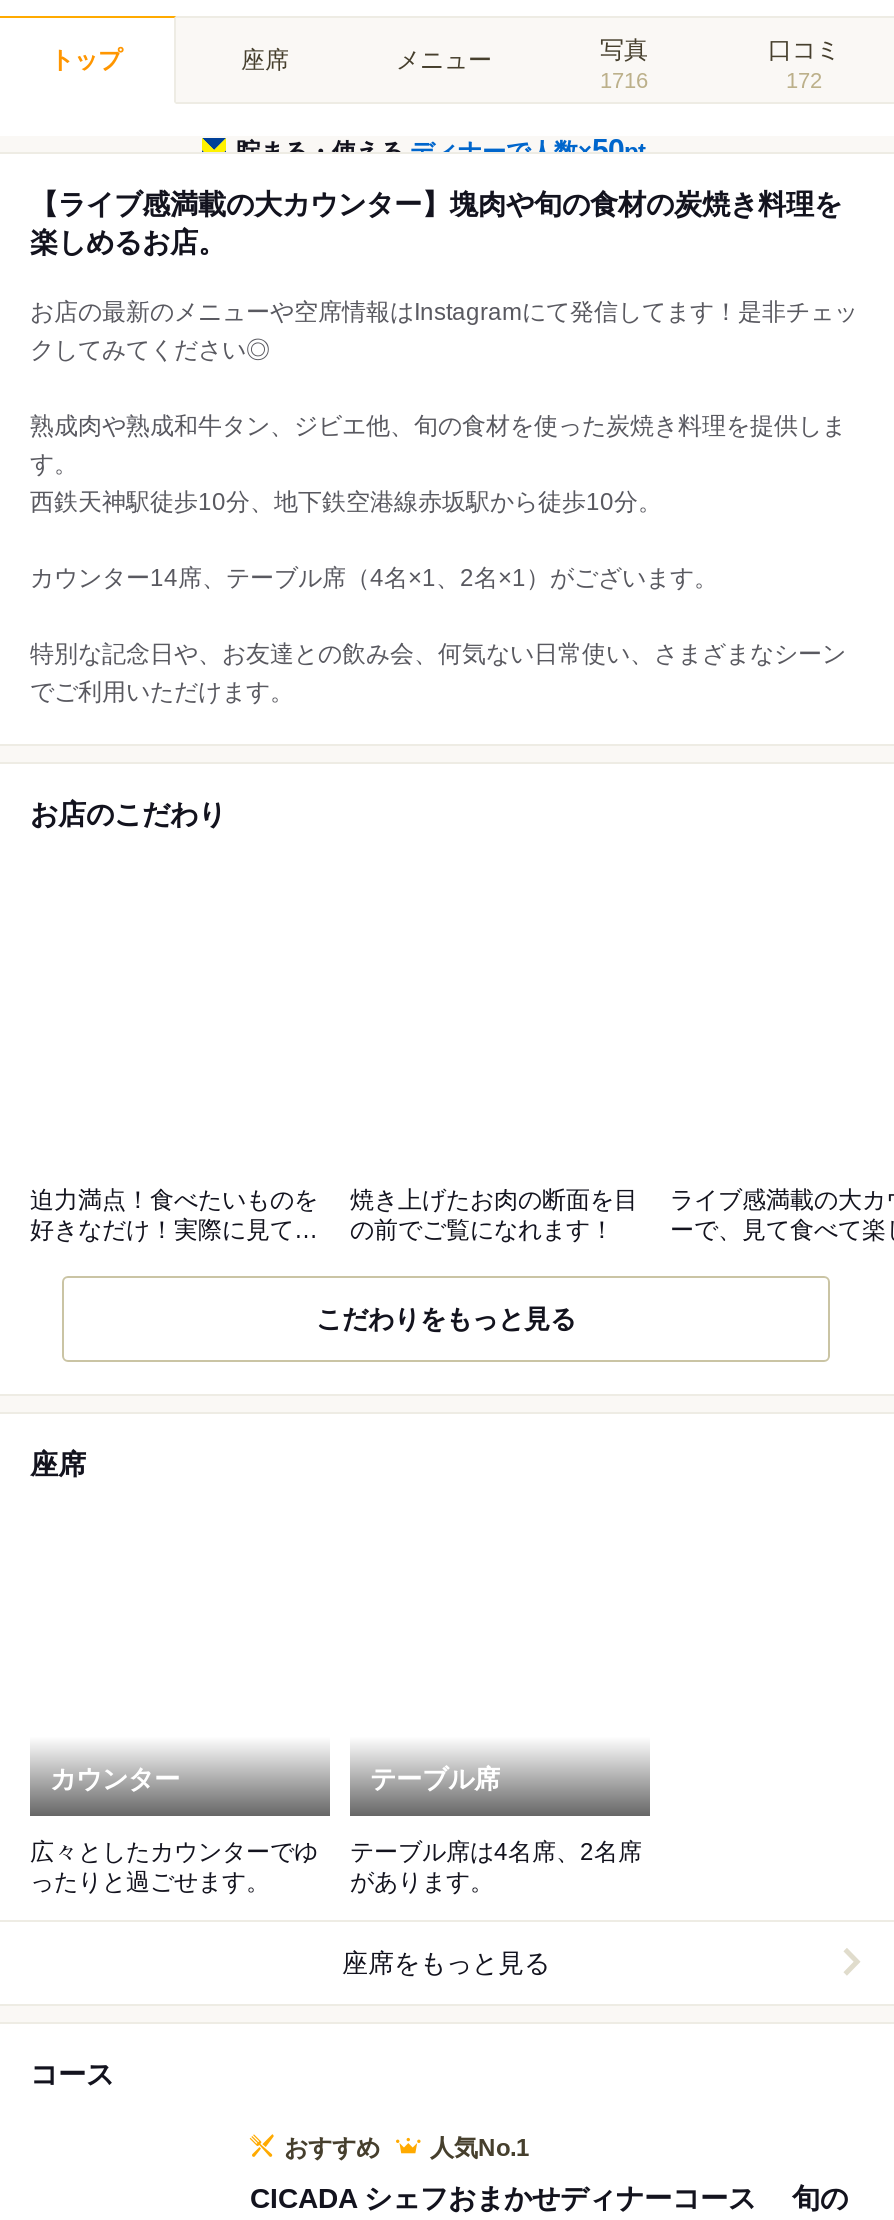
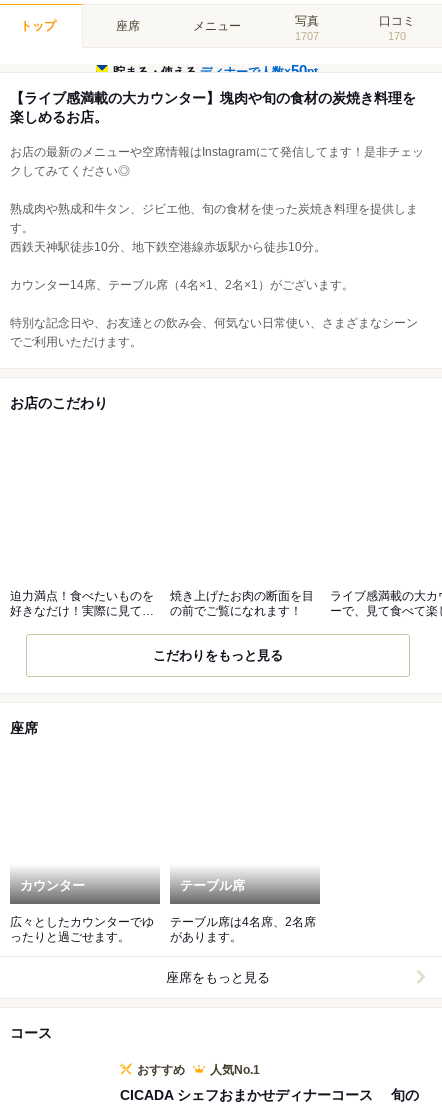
[600,68,648,92] 1716 -> [295,30,319,42] 1707
[786,68,822,92] 172 -> [388,30,406,42] 170

